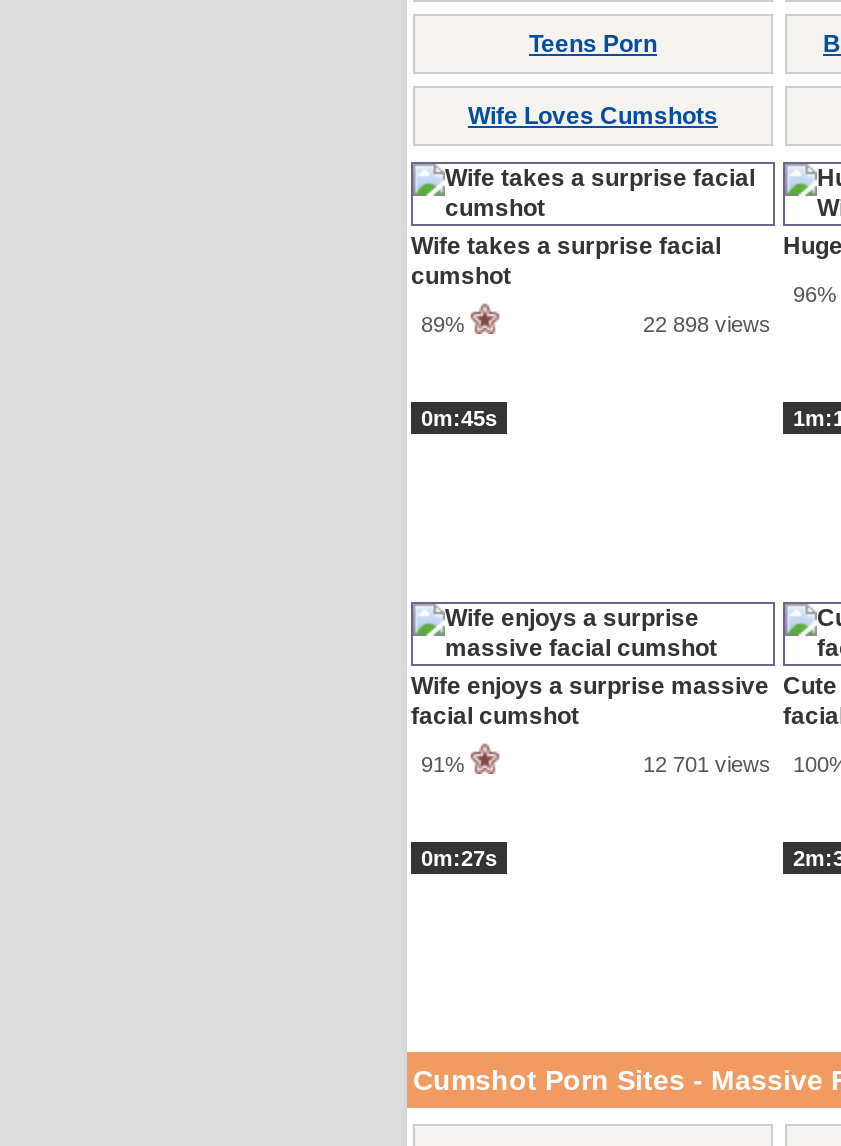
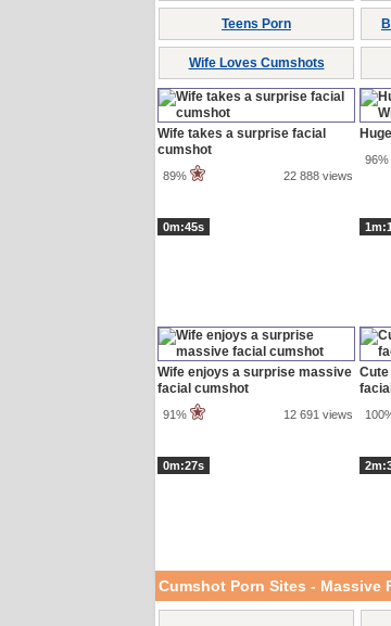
[643,312,771,336] 22 898 views -> [283,169,353,182] 22 888 views
[643,752,771,776] 12 701 views -> [283,408,353,421] 12 691 views

